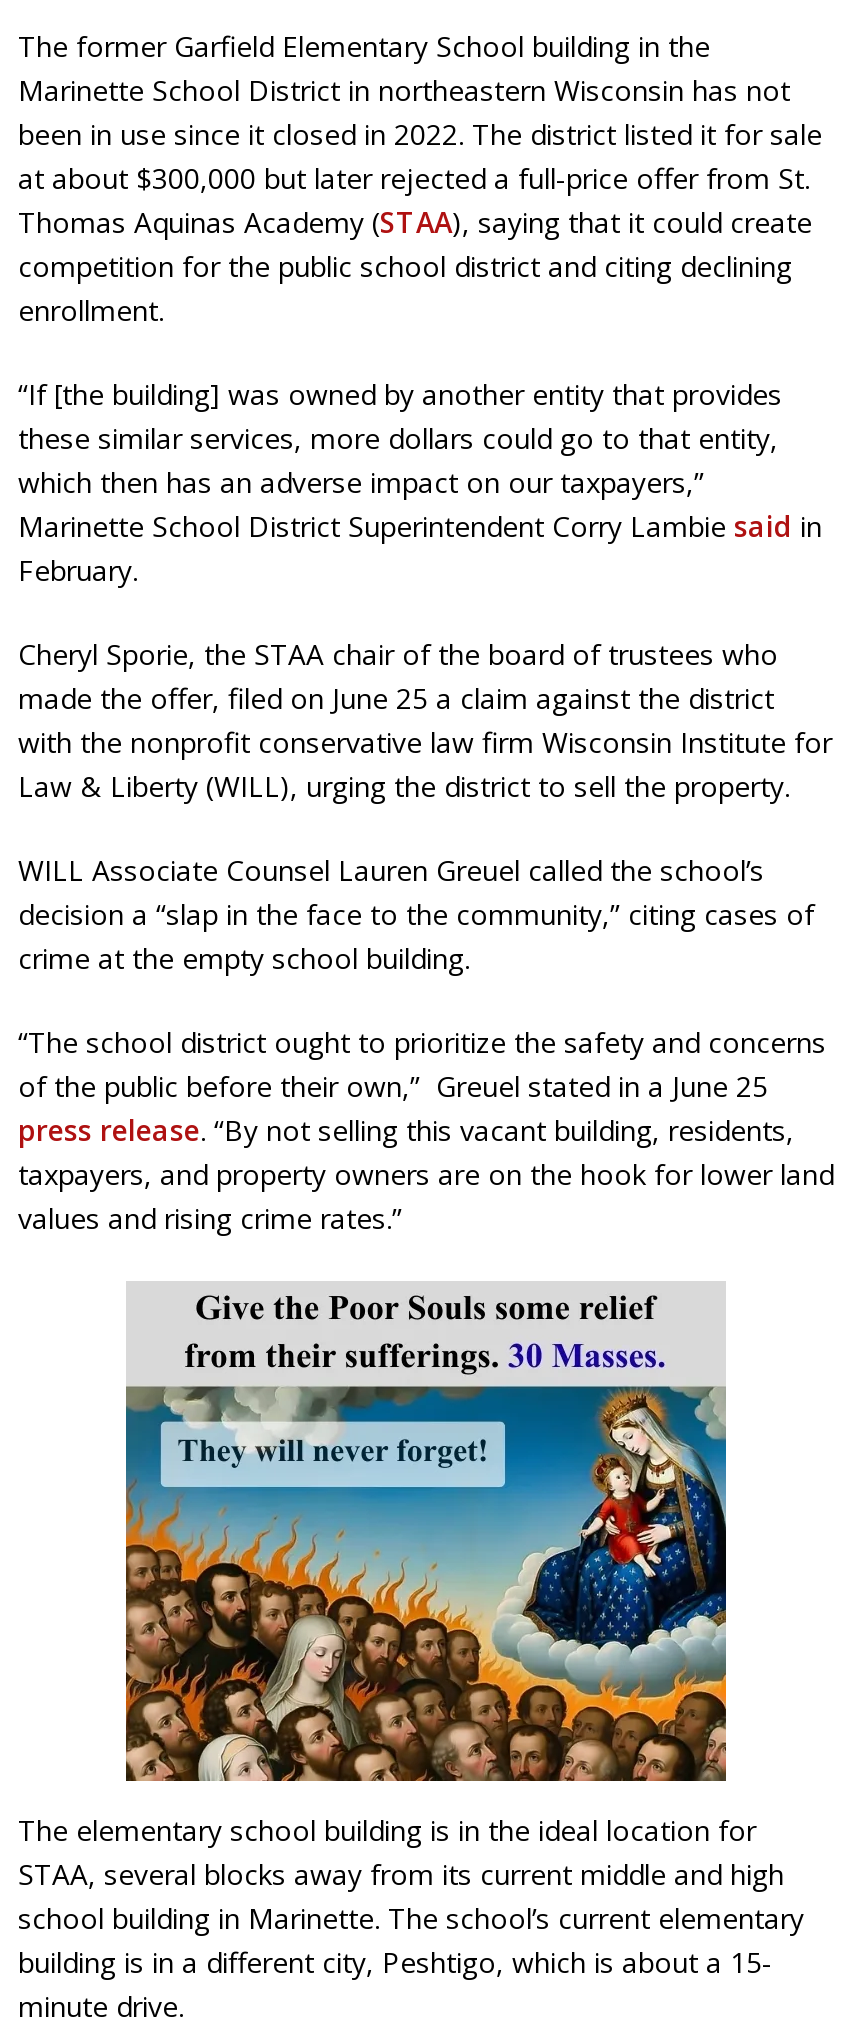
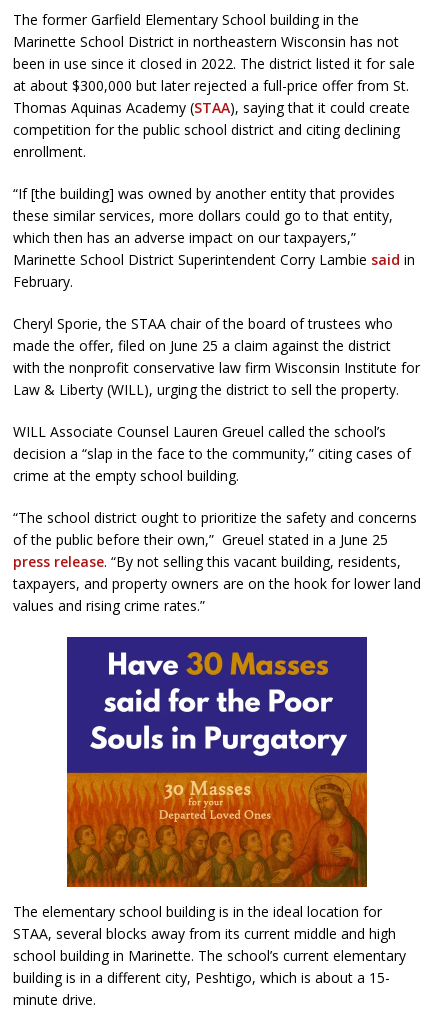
[124,1281,728,1783] [image] -> [66,636,368,888] [image]

